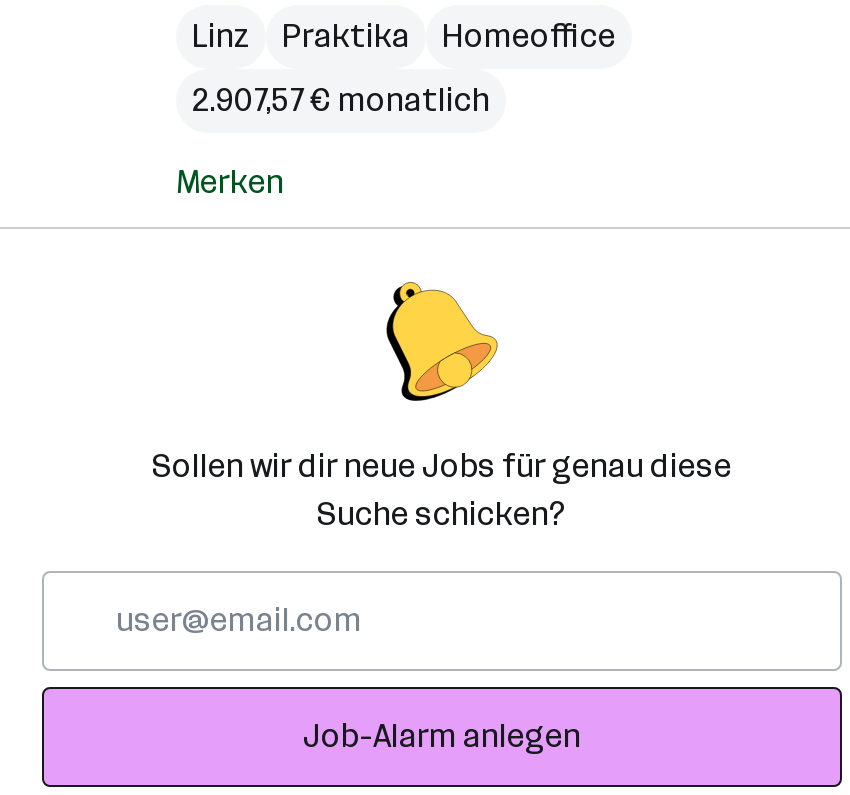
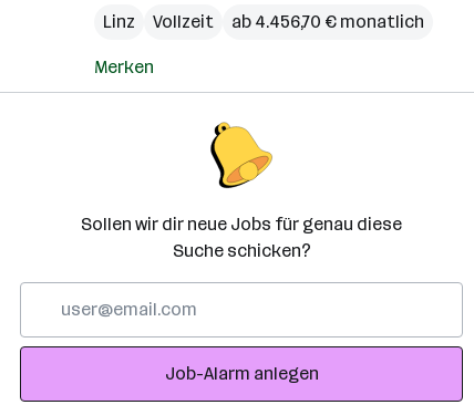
[192,17,616,119] Praktika | Homeoffice | 2.907,57 € monatlich -> [153,11,424,32] Vollzeit | ab 4.456,70 € monatlich

